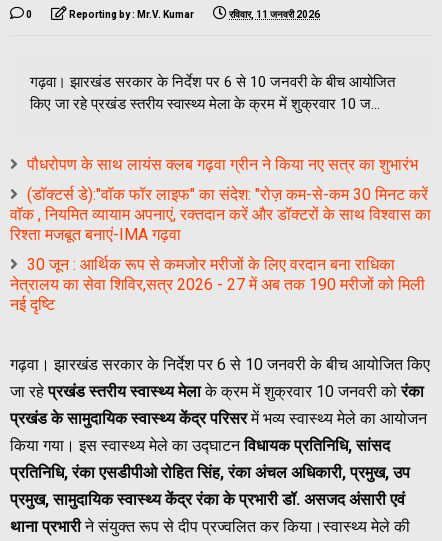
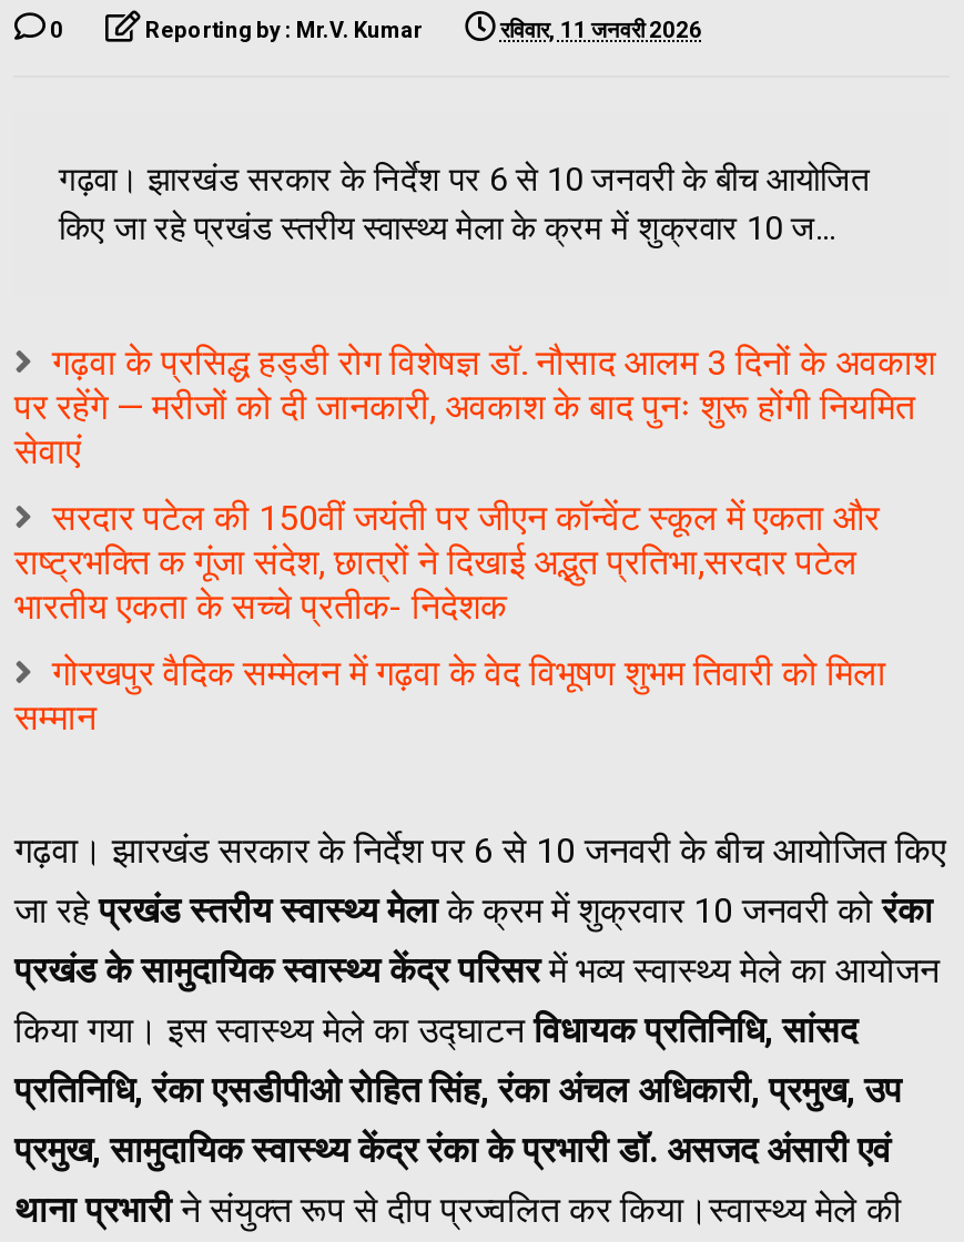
[27,155,418,174] पौधरोपण के साथ लायंस क्लब गढ़वा ग्रीन ने किया नए सत्र का शुभारंभ -> [14,342,935,473] गढ़वा के प्रसिद्ध हड्डी रोग विशेषज्ञ डॉ. नौसाद आलम 3 दिनों के अवकाश | पर रहेंगे — मरीजों को दी जानकारी, अवकाश के बाद पुनः शुरू होंगी नियमित | सेवाएं
[10,185,431,244] (डॉक्टर्स डे):"वॉक फॉर लाइफ" का संदेश: "रोज़ कम-से-कम 30 मिनट करें | वॉक , नियमित व्यायाम अपनाएं, रक्तदान करें और डॉक्टरों के साथ विश्वास का | रिश्ता मजबूत बनाएं-IMA गढ़वा -> [14,497,879,628] सरदार पटेल की 150वीं जयंती पर जीएन कॉन्वेंट स्कूल में एकता और | राष्ट्रभक्ति क गूंजा संदेश, छात्रों ने दिखाई अद्भुत प्रतिभा,सरदार पटेल | भारतीय एकता के सच्चे प्रतीक- निदेशक
[10,255,425,314] 30 जून : आर्थिक रूप से कमजोर मरीजों के लिए वरदान बना राधिका | नेत्रालय का सेवा शिविर,सत्र 2026 - 27 में अब तक 190 मरीजों को मिली | नई दृष्टि -> [14,652,886,739] गोरखपुर वैदिक सम्मेलन में गढ़वा के वेद विभूषण शुभम तिवारी को मिला | सम्मान

